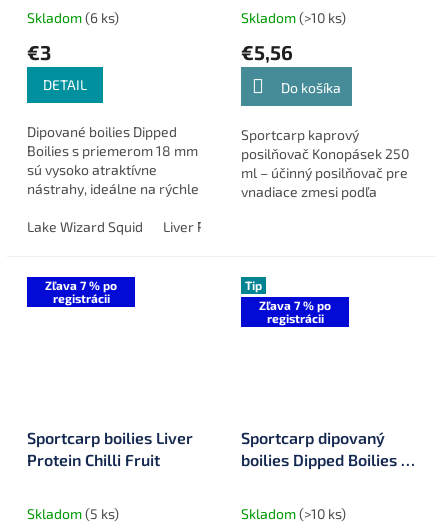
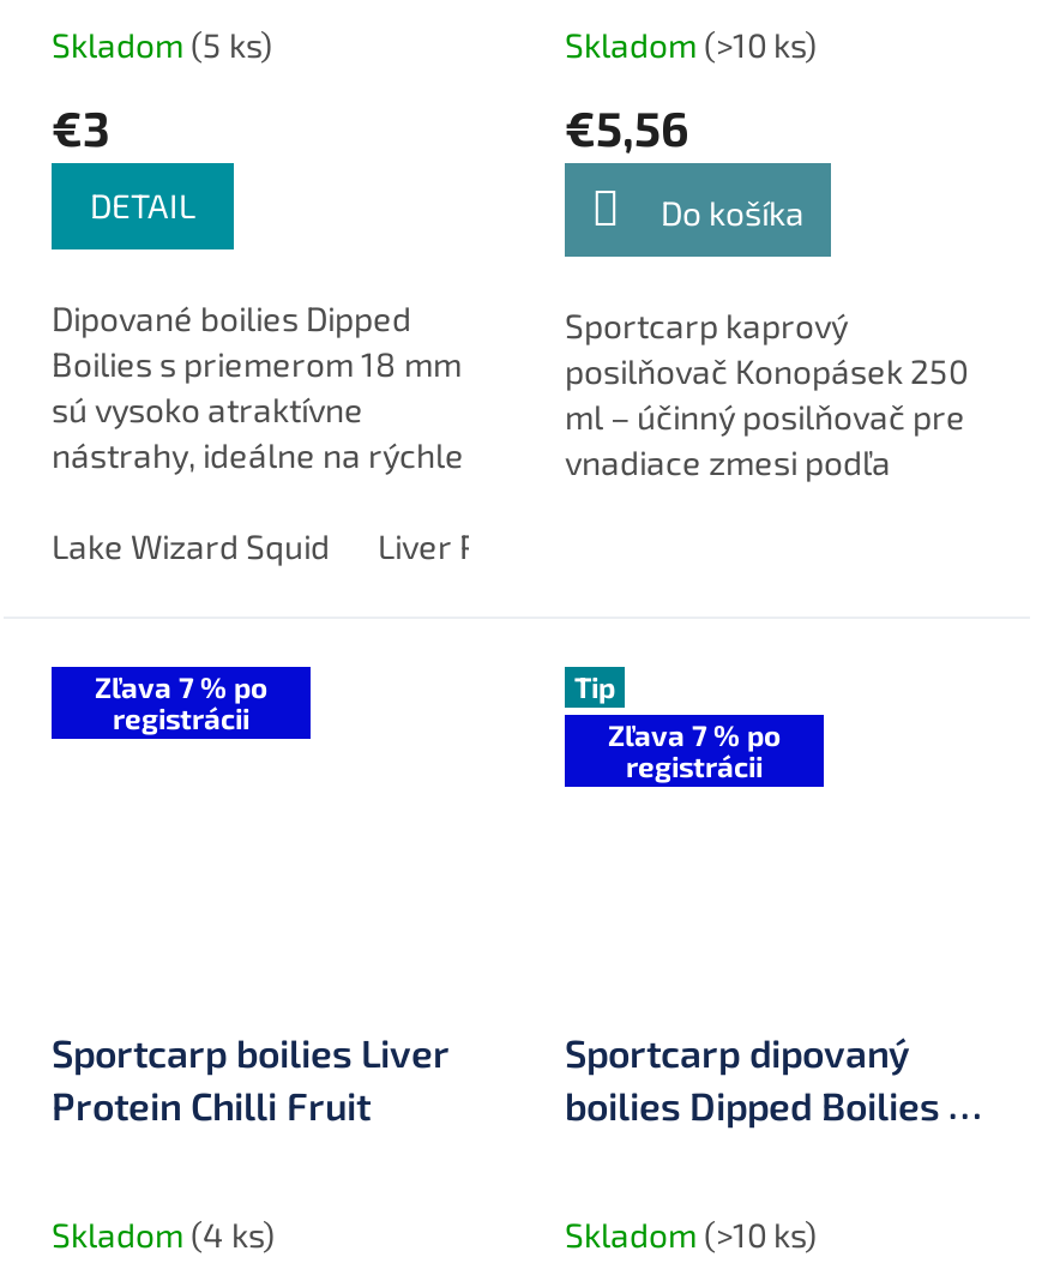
[27,9,119,26] Skladom (6 ks) -> [52,23,272,64] Skladom (5 ks)
[27,504,119,521] Skladom (5 ks) -> [52,1213,275,1253] Skladom (4 ks)

